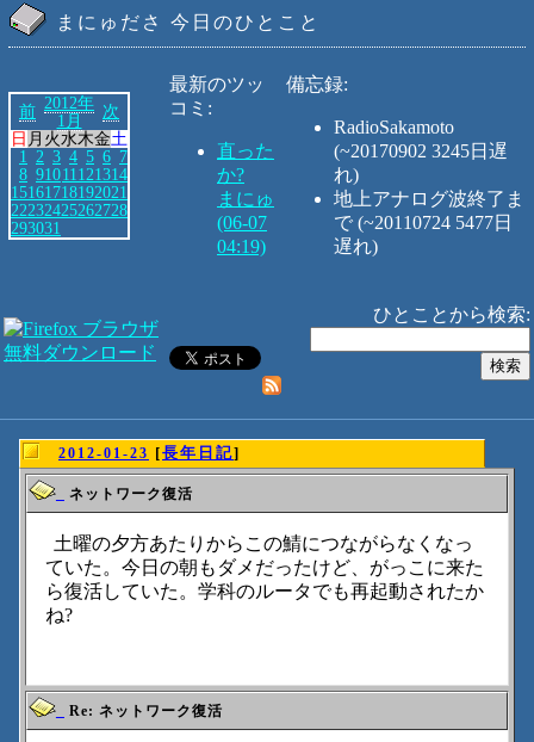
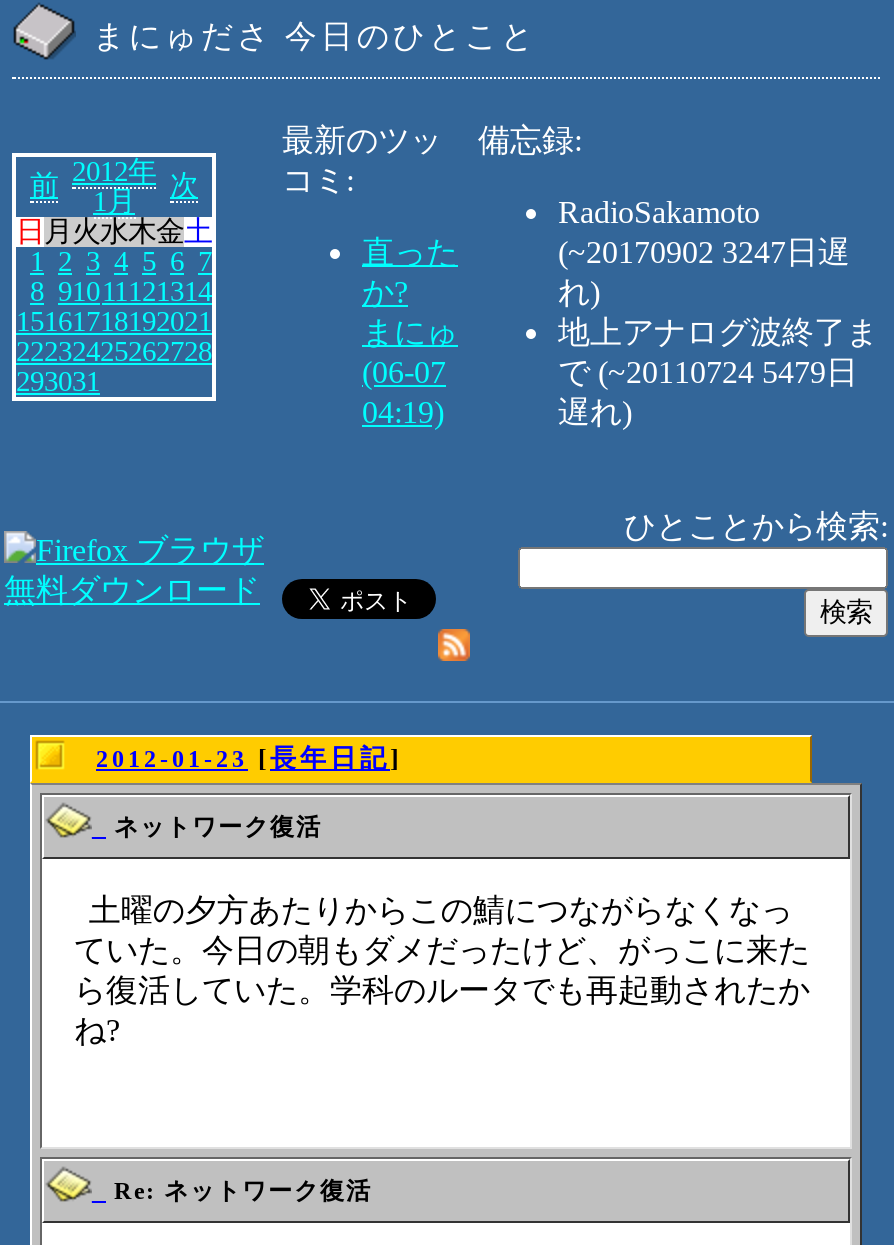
[334,141,508,161] (~20170902 3245日遅 -> [558,235,850,269] (~20170902 3247日遅
[334,212,513,233] で (~20110724 5477日 -> [558,355,858,389] で (~20110724 5479日

